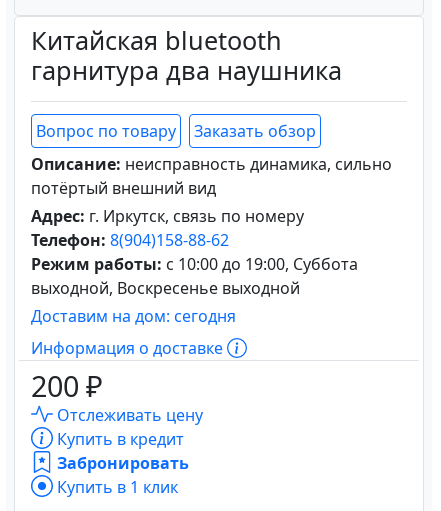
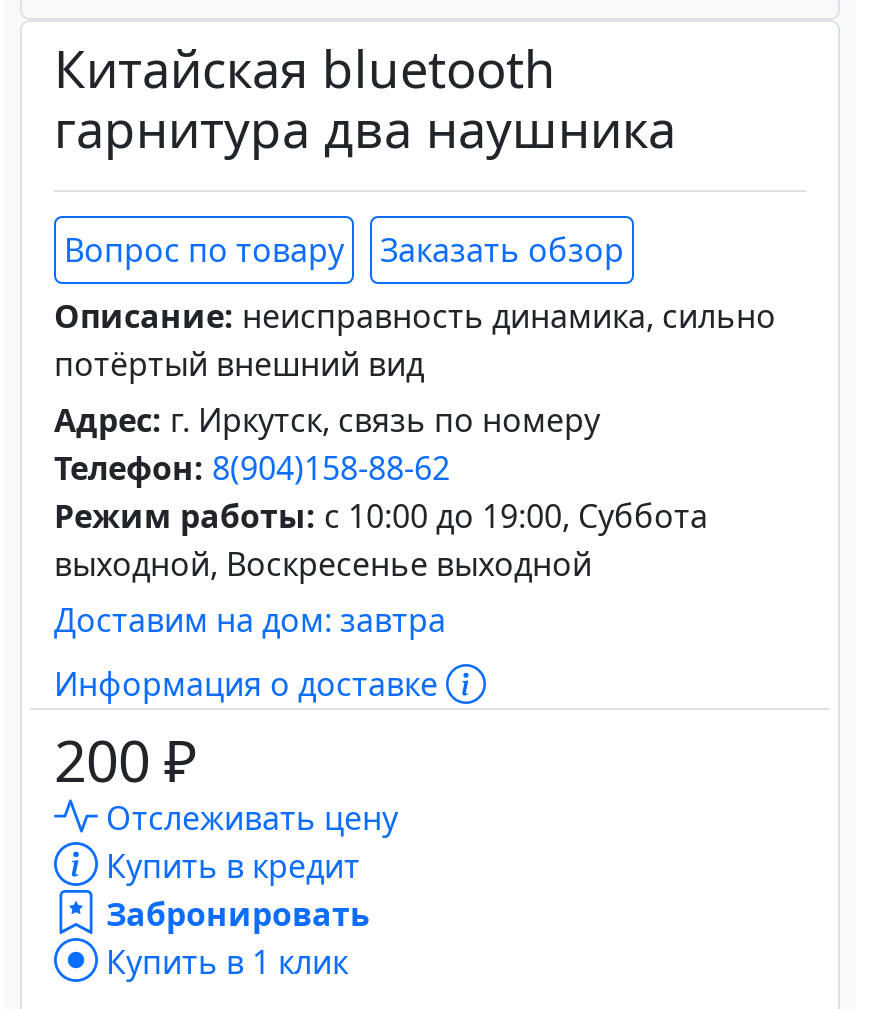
[31,305,236,327] Доставим на дом: сегодня -> [54,598,446,642] Доставим на дом: завтра

